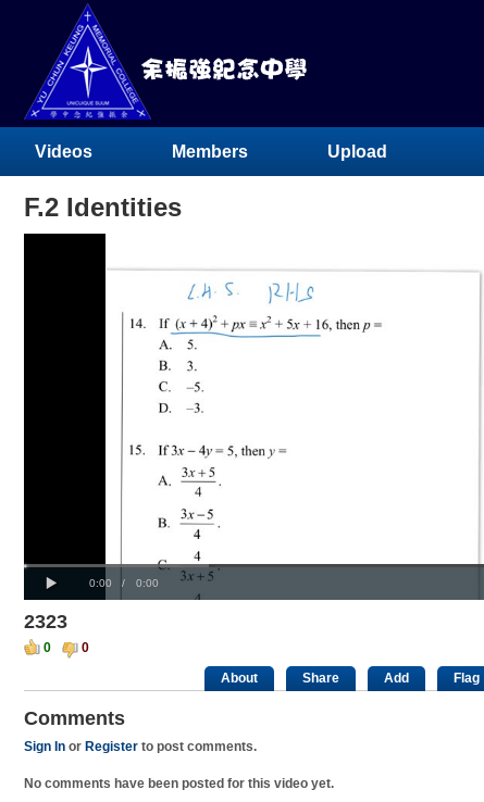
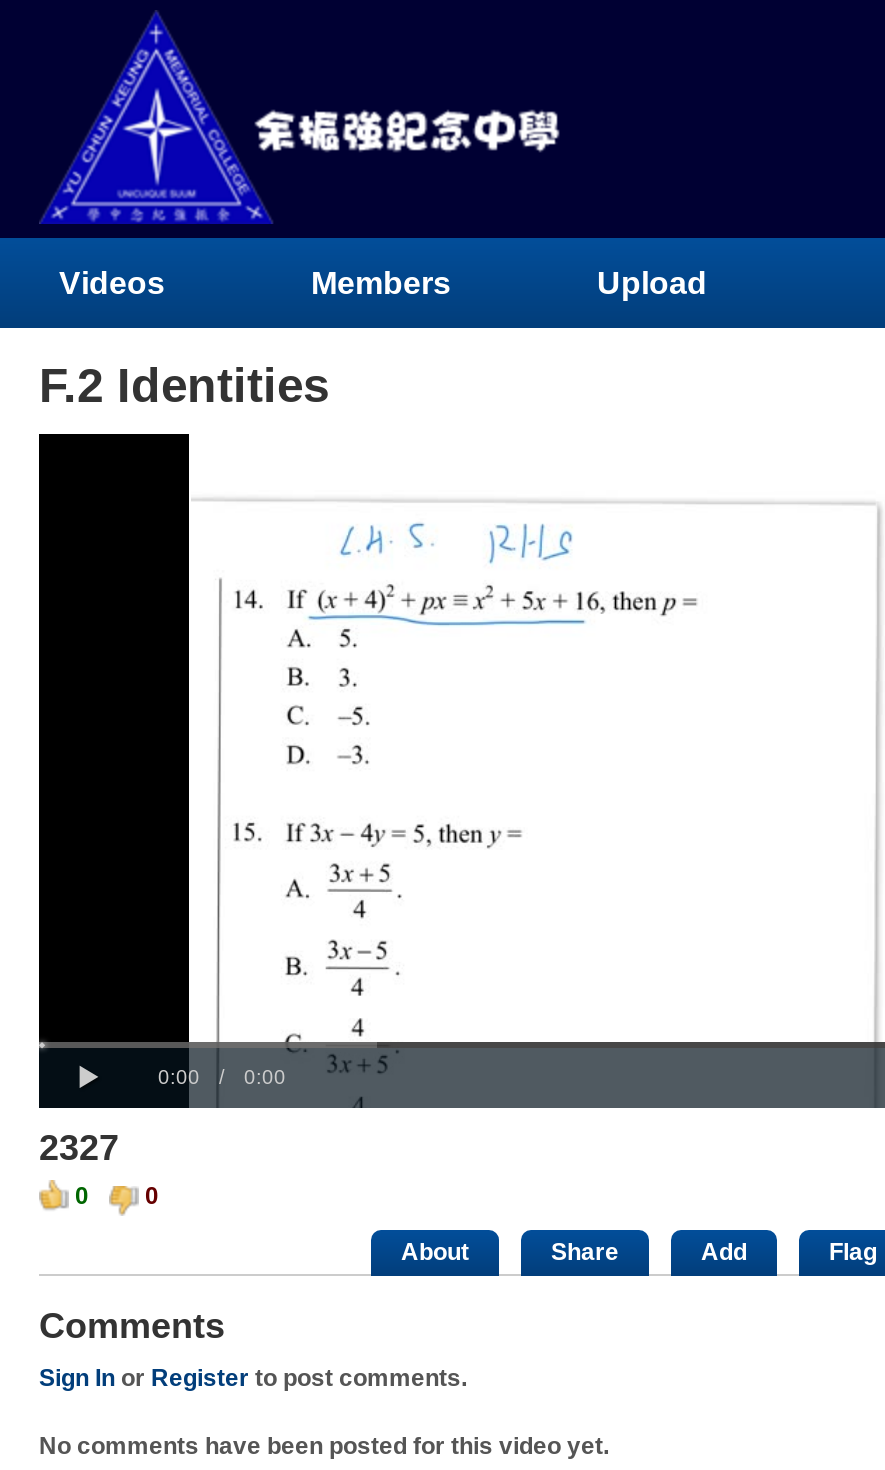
[24,611,67,632] 2323 -> [39,1128,119,1168] 2327

